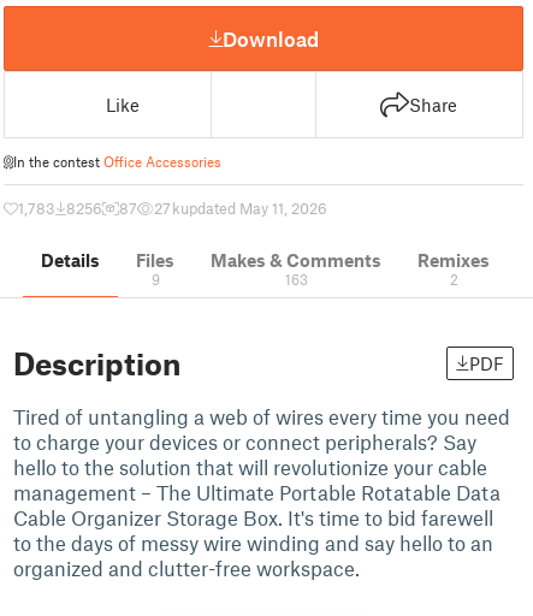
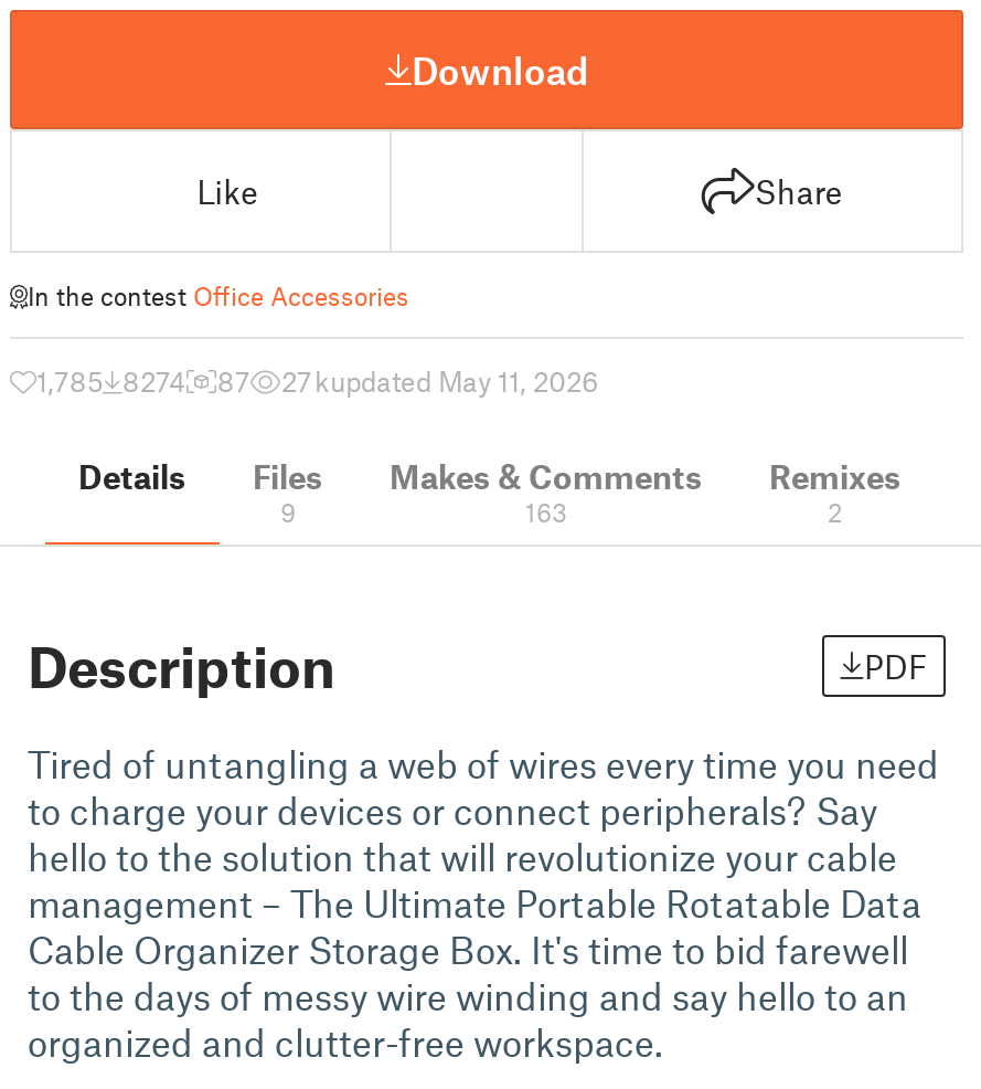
[18,199,327,218] 1,783 8256 87 27 kupdated May 11, 2026 -> [36,363,599,399] 1,785 8274 87 27 kupdated May 11, 2026

